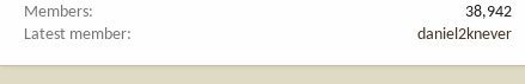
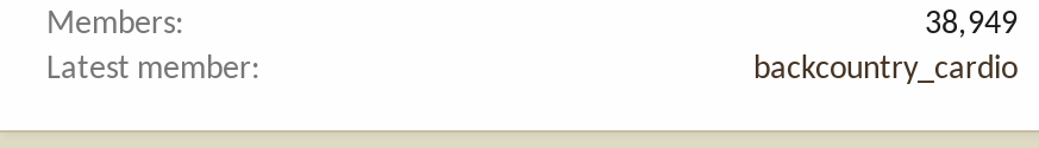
[465,4,512,21] 38,942 -> [925,7,1018,43] 38,949
[417,26,512,44] daniel2knever -> [753,52,1018,88] backcountry_cardio

